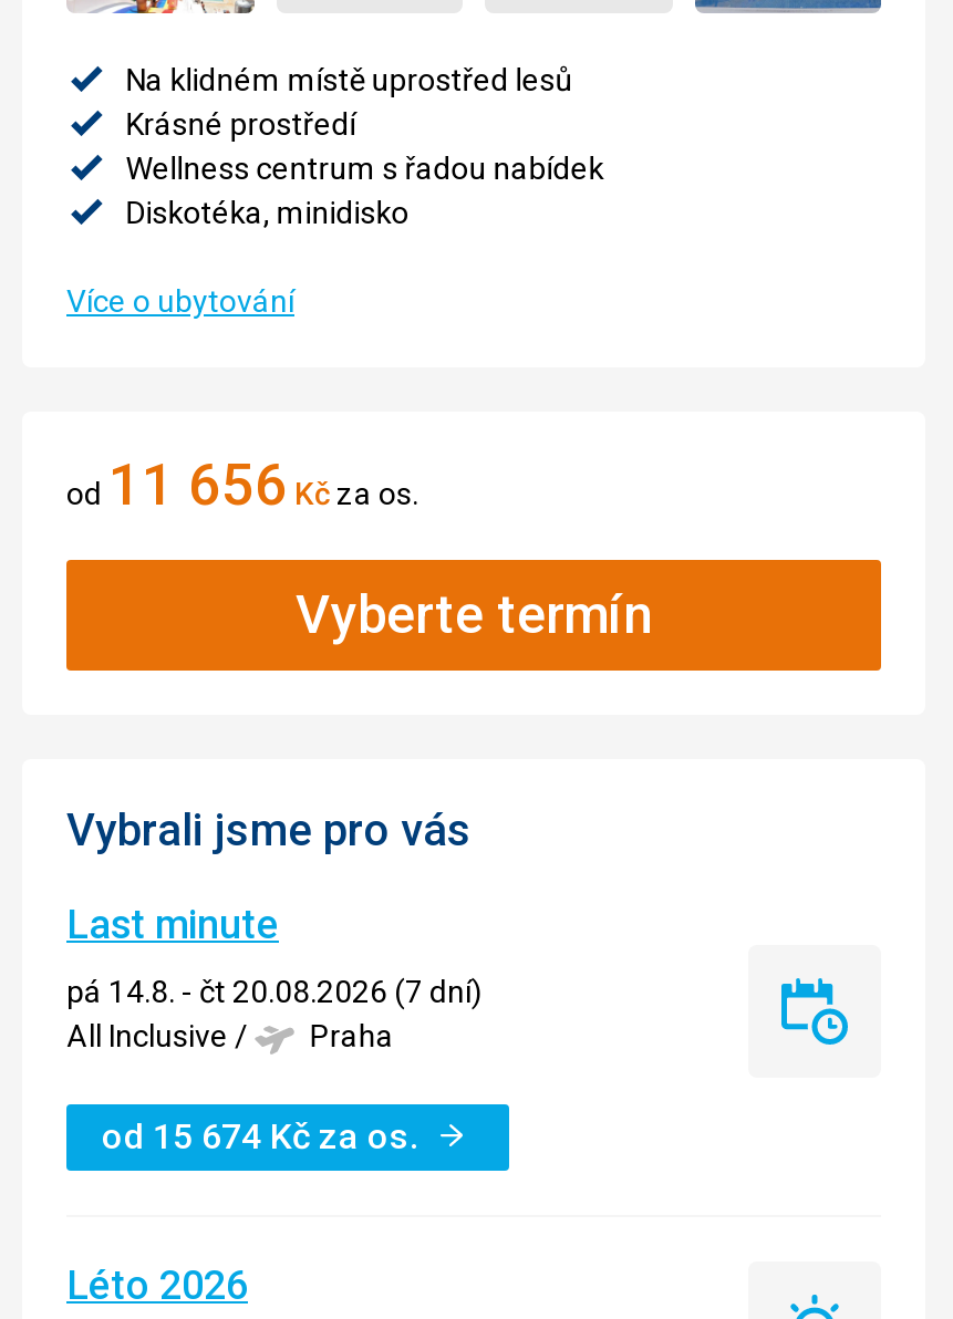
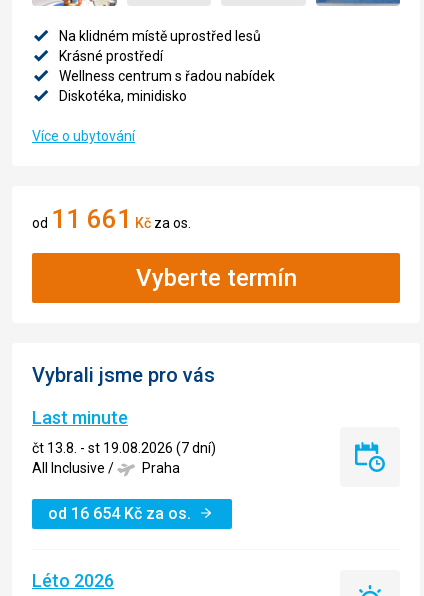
[66,453,418,519] od 11 656 Kčza os. -> [32,204,191,234] od 11 661 Kčza os.
[66,975,483,1010] pá 14.8. - čt 20.08.2026 (7 dní) -> [32,440,216,456] čt 13.8. - st 19.08.2026 (7 dní)
[102,1114,418,1156] od 15 674 Kč za os. -> [48,503,191,522] od 16 654 Kč za os.

